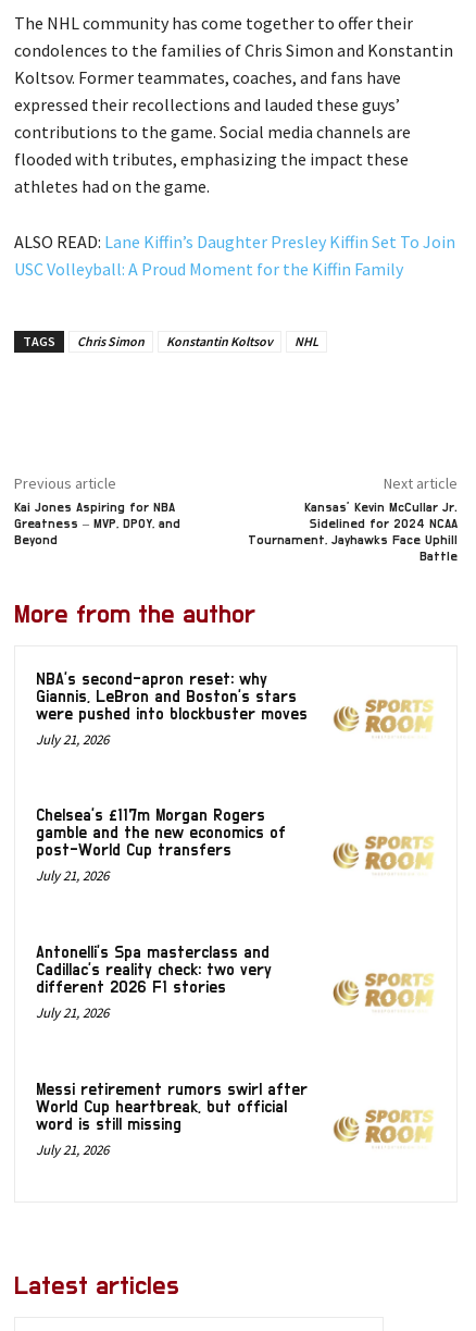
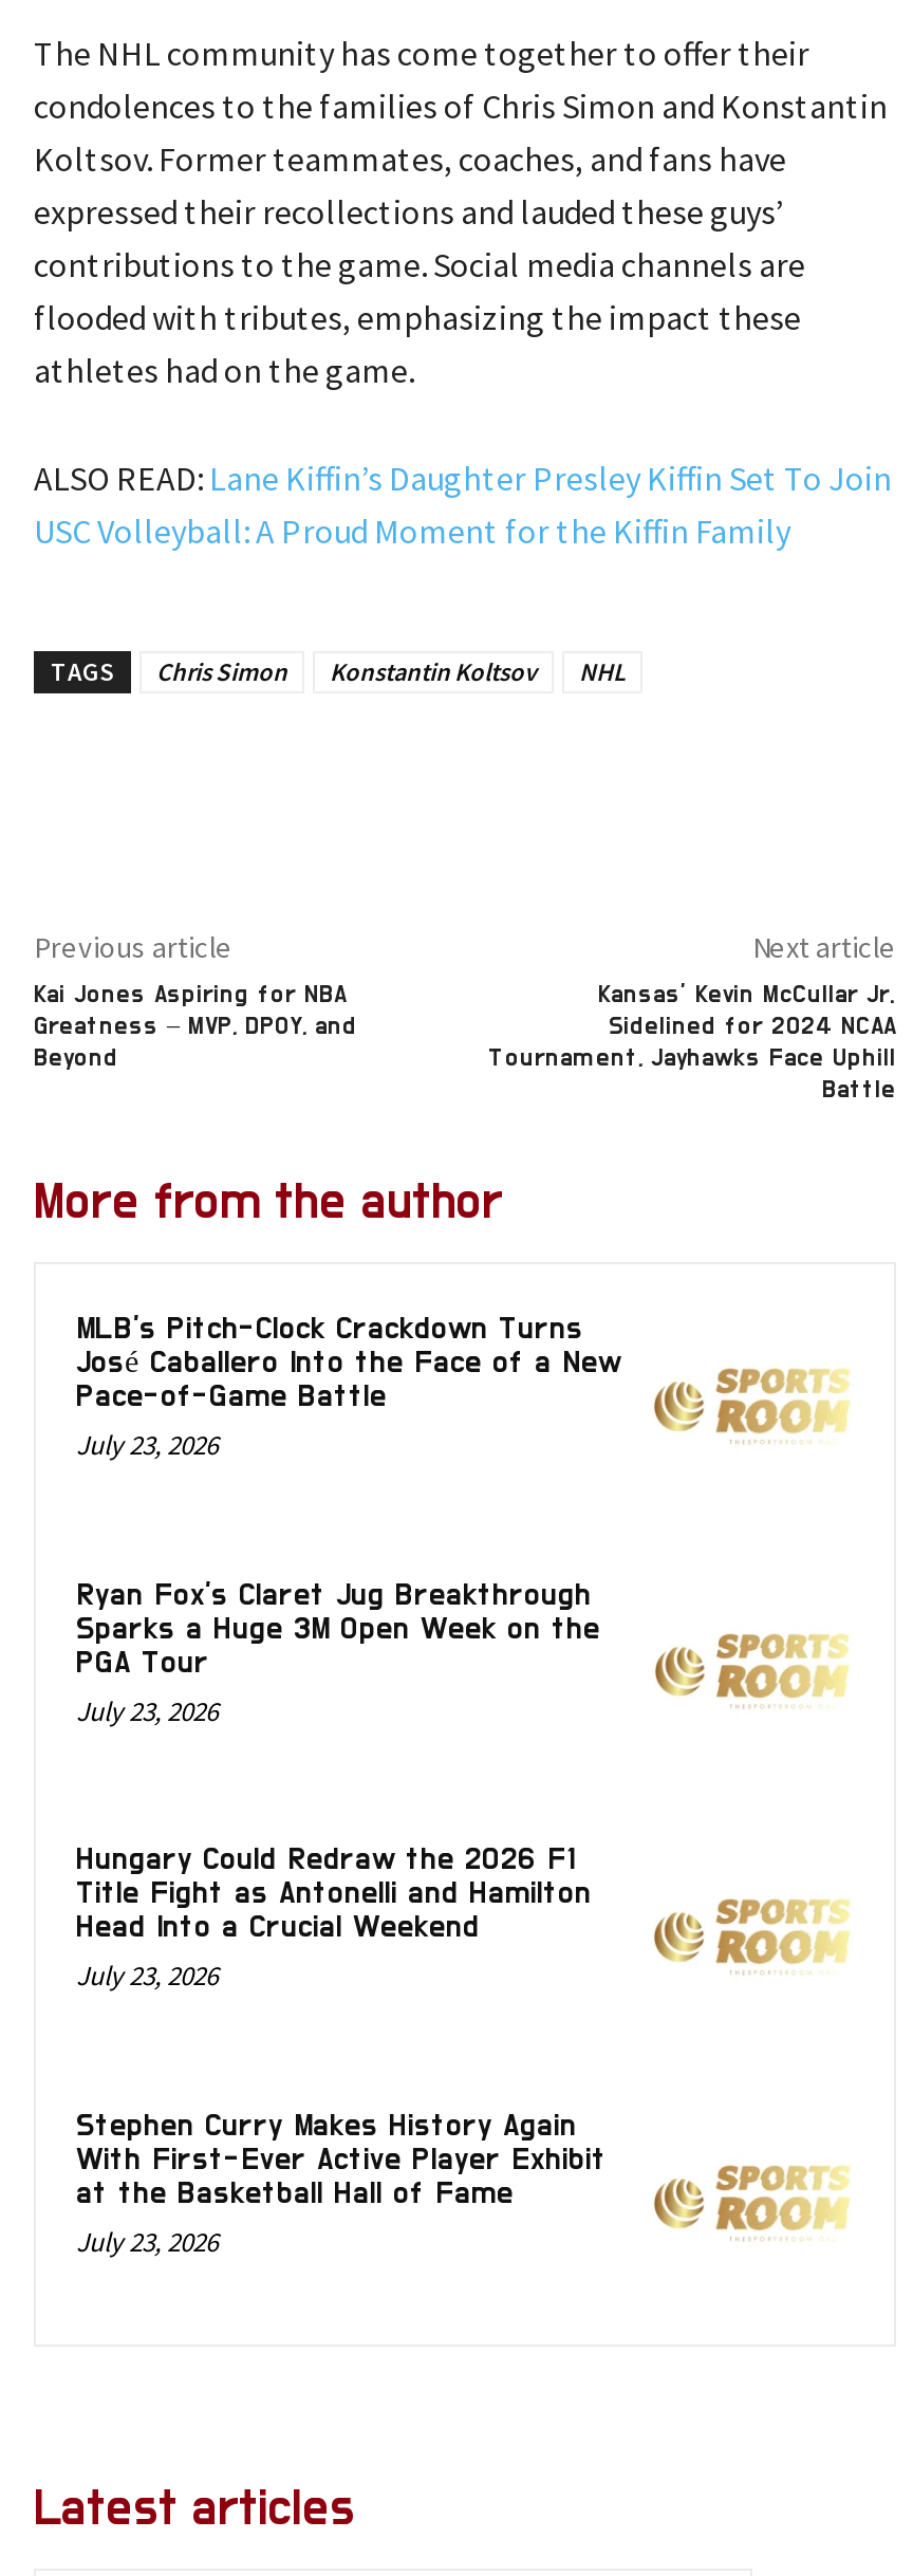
[36,671,308,748] NBA’s second-apron reset: why | Giannis, LeBron and Boston’s stars | were pushed into blockbuster moves | July 21, 2026 -> [76,1313,621,1463] MLB’s Pitch-Clock Crackdown Turns | José Caballero Into the Face of a New | Pace-of-Game Battle | July 23, 2026
[36,808,286,885] Chelsea’s £117m Morgan Rogers | gamble and the new economics of | post-World Cup transfers | July 21, 2026 -> [76,1579,600,1729] Ryan Fox’s Claret Jug Breakthrough | Sparks a Huge 3M Open Week on the | PGA Tour | July 23, 2026
[36,945,272,1022] Antonelli’s Spa masterclass and | Cadillac’s reality check: two very | different 2026 F1 stories | July 21, 2026 -> [76,1845,592,1995] Hungary Could Redraw the 2026 F1 | Title Fight as Antonelli and Hamilton | Head Into a Crucial Weekend | July 23, 2026
[36,1081,308,1159] Messi retirement rumors swirl after | World Cup heartbreak, but official | word is still missing | July 21, 2026 -> [76,2110,607,2260] Stephen Curry Makes History Again | With First-Ever Active Player Exhibit | at the Basketball Hall of Fame | July 23, 2026

